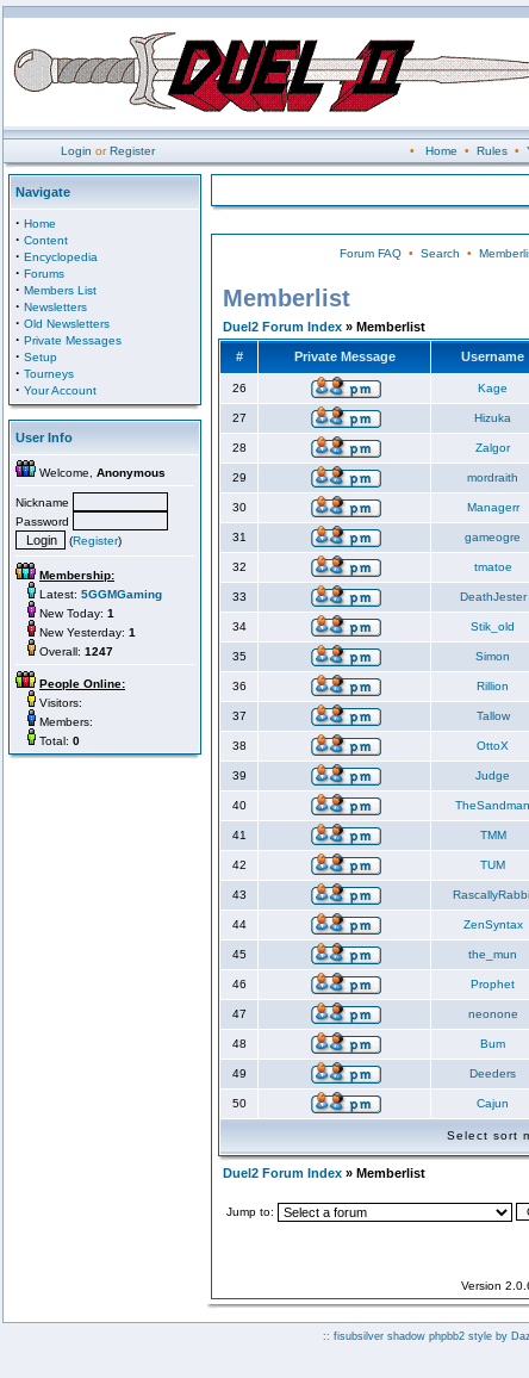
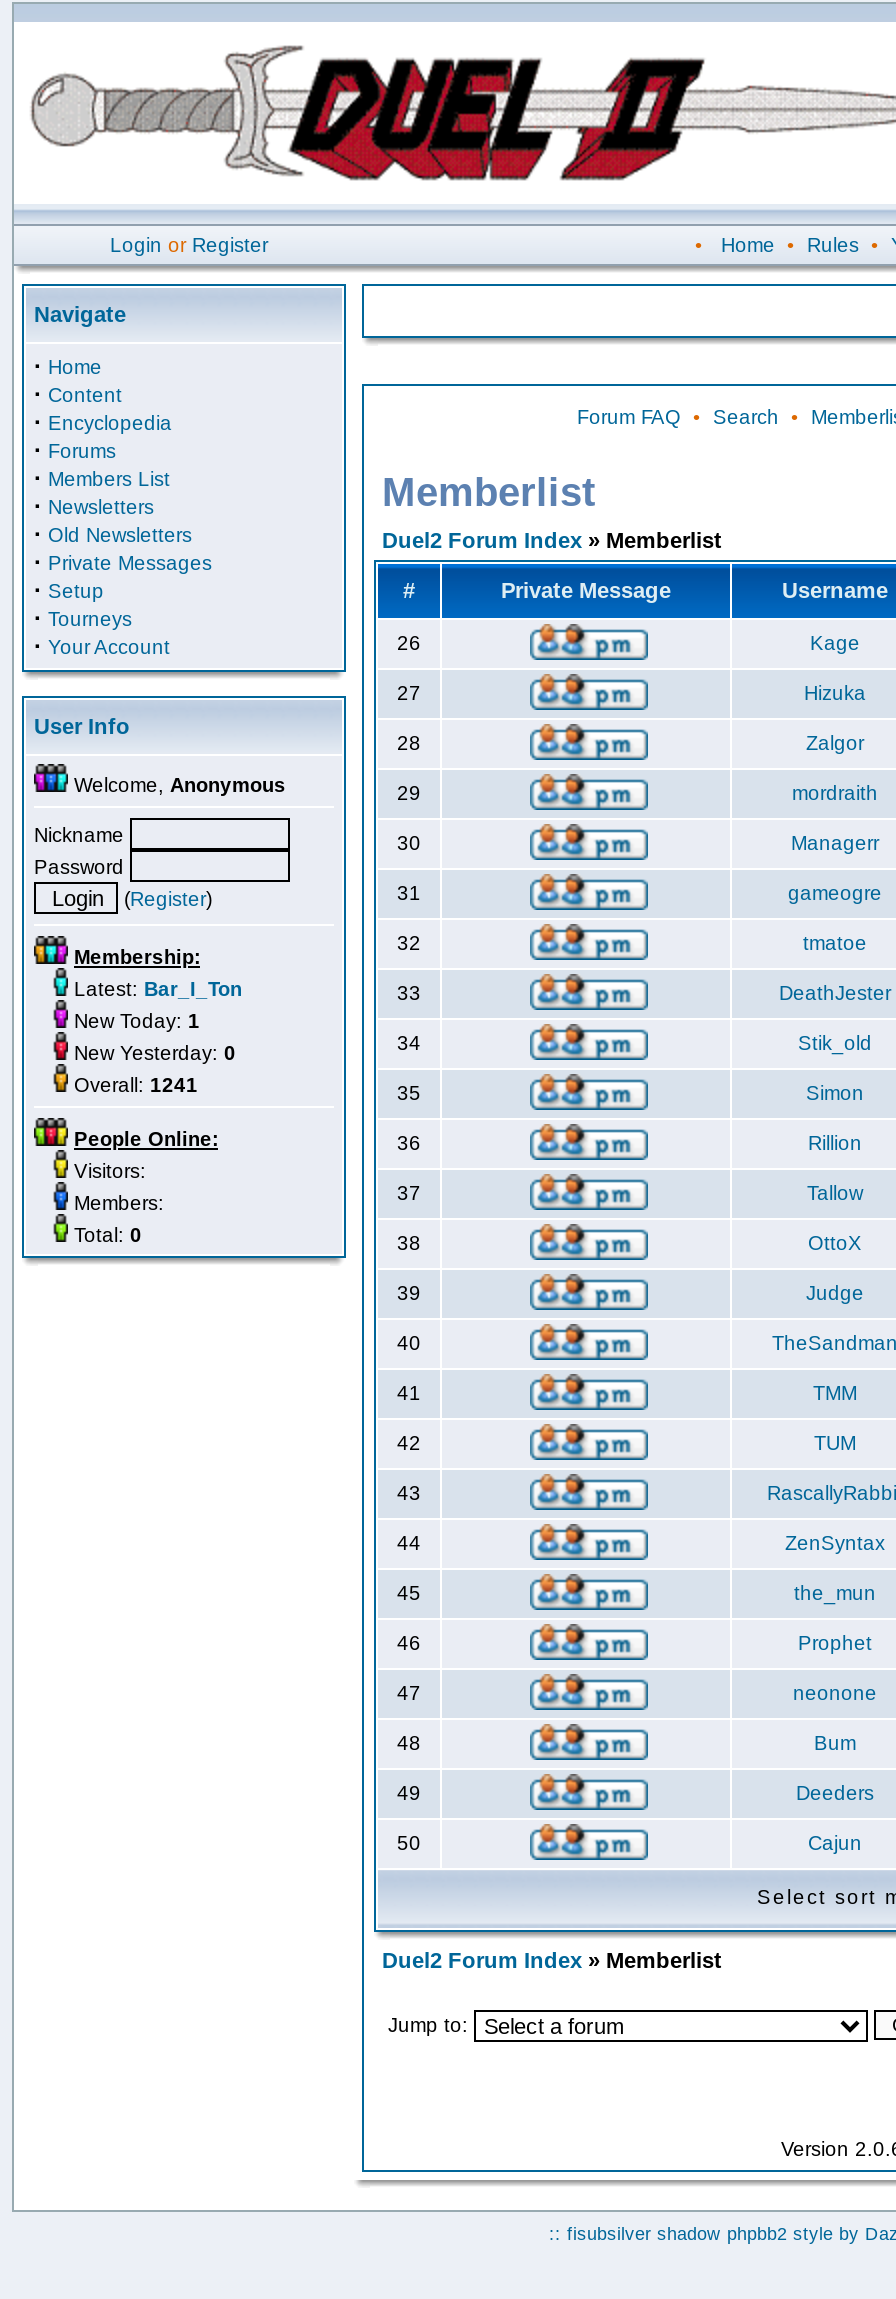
[36,588,162,601] Latest: 5GGMGaming -> [68,978,242,1000] Latest: Bar_I_Ton
[36,626,136,639] New Yesterday: 1 -> [68,1042,236,1064] New Yesterday: 0
[36,645,113,658] Overall: 1247 -> [68,1074,198,1096] Overall: 1241

